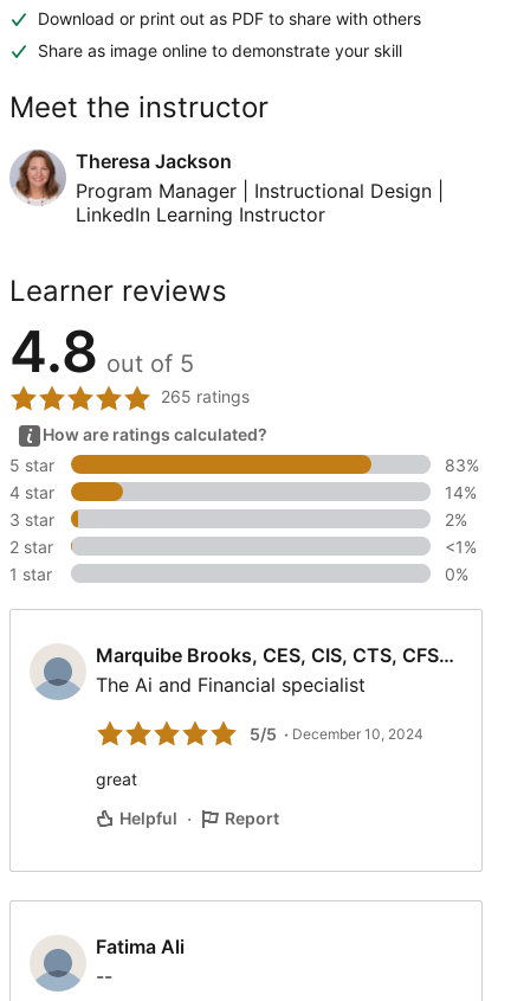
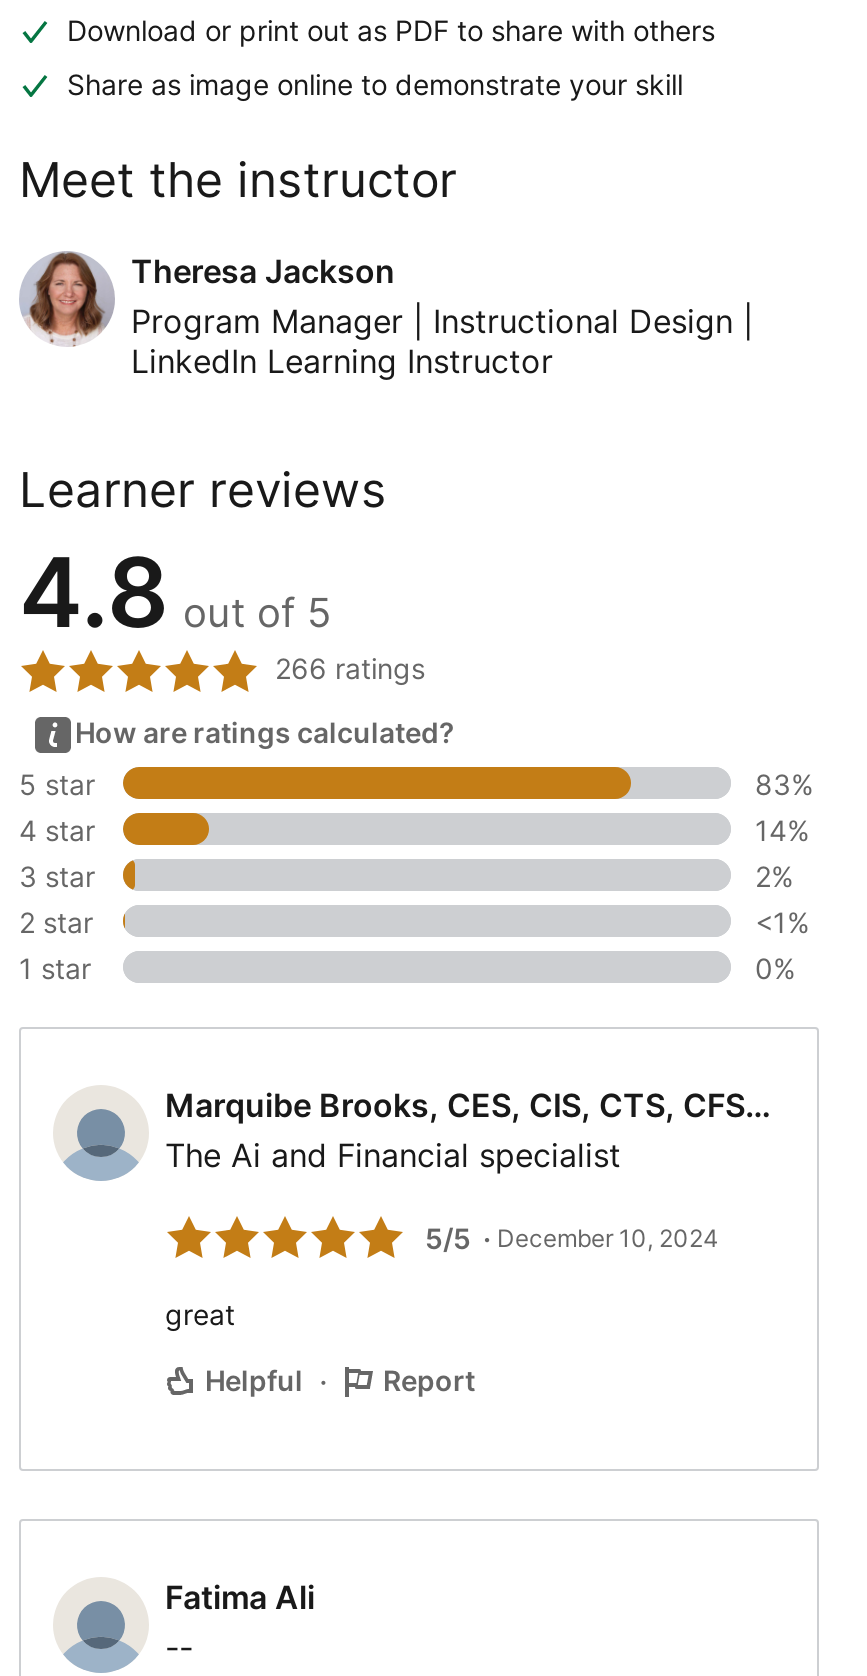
[161,386,250,406] 265 ratings -> [275,651,425,685] 266 ratings

